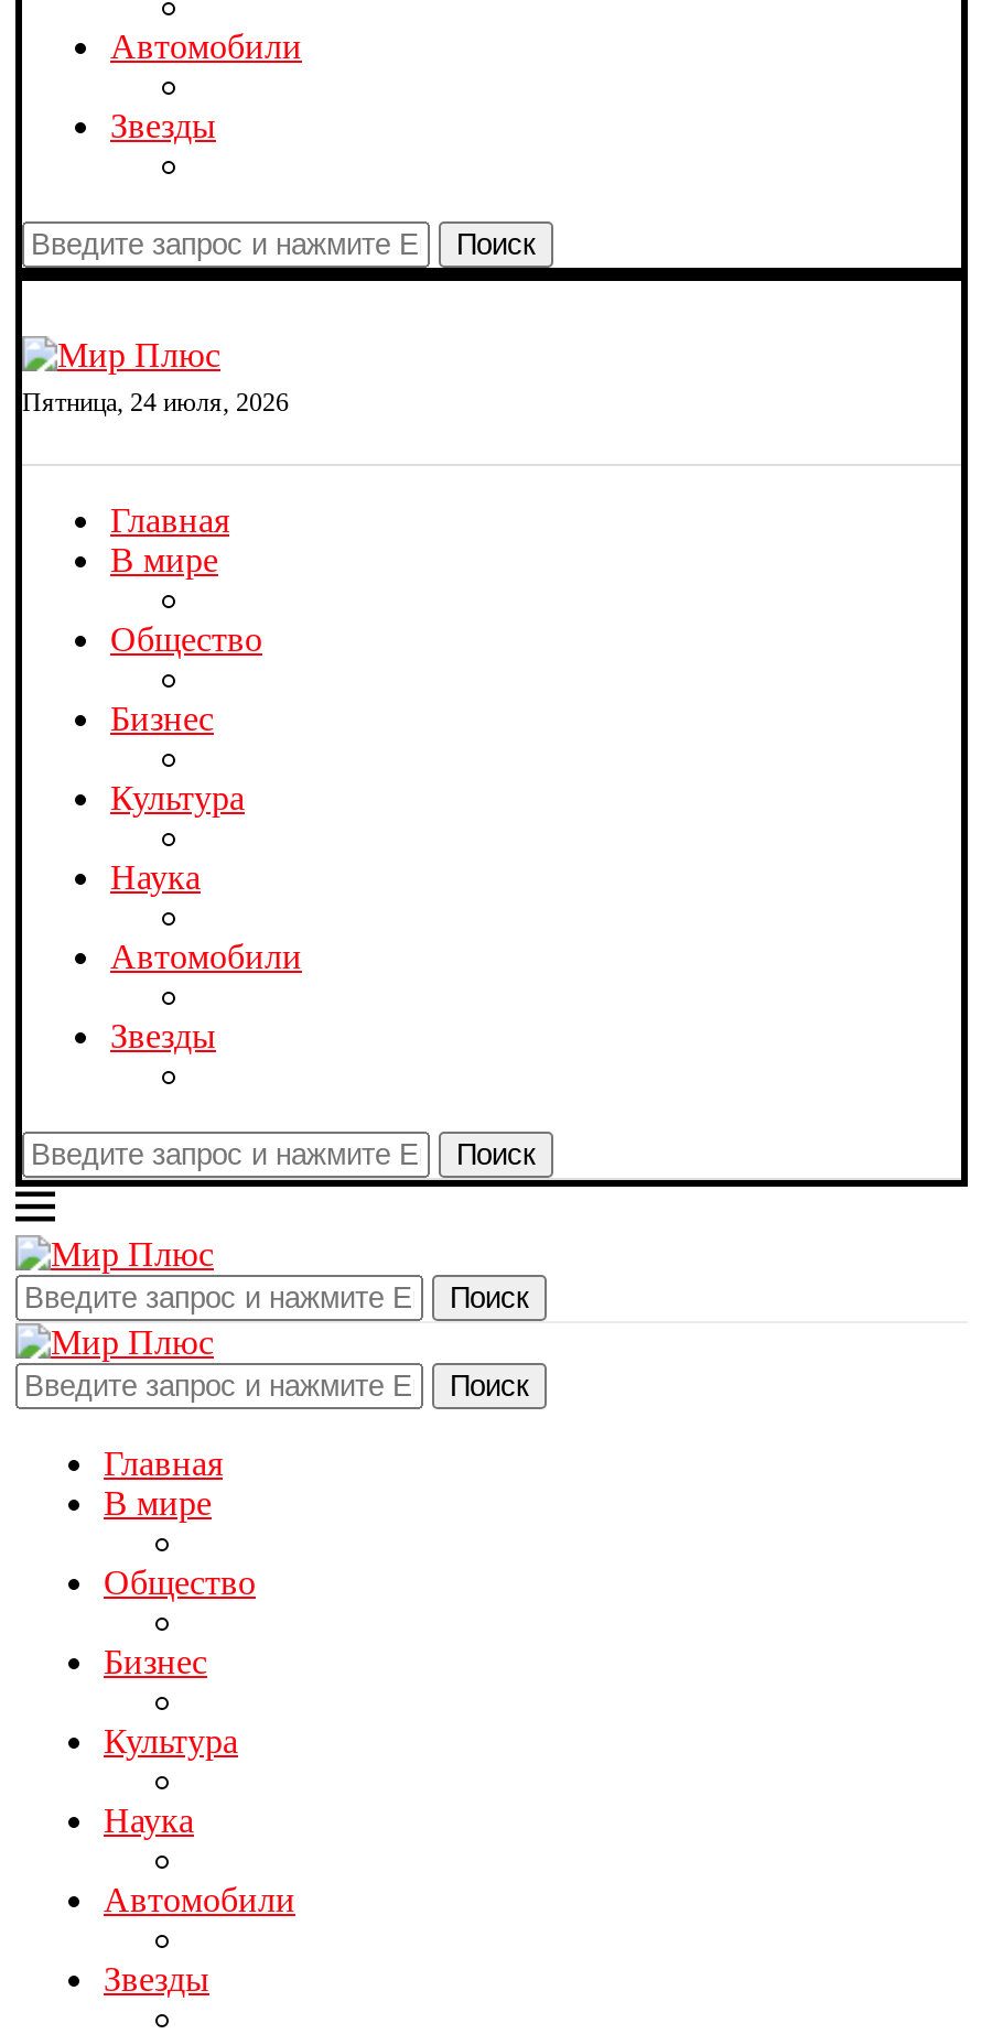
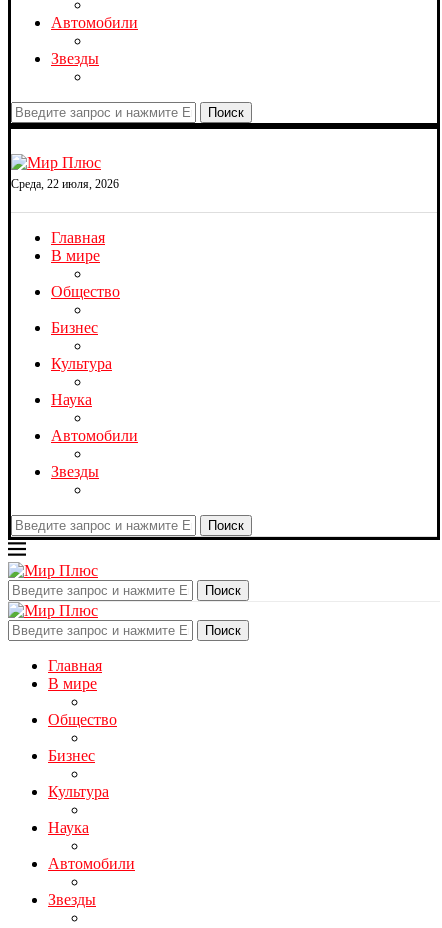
[22,387,289,418] Пятница, 24 июля, 2026 -> [11,177,119,191] Среда, 22 июля, 2026

